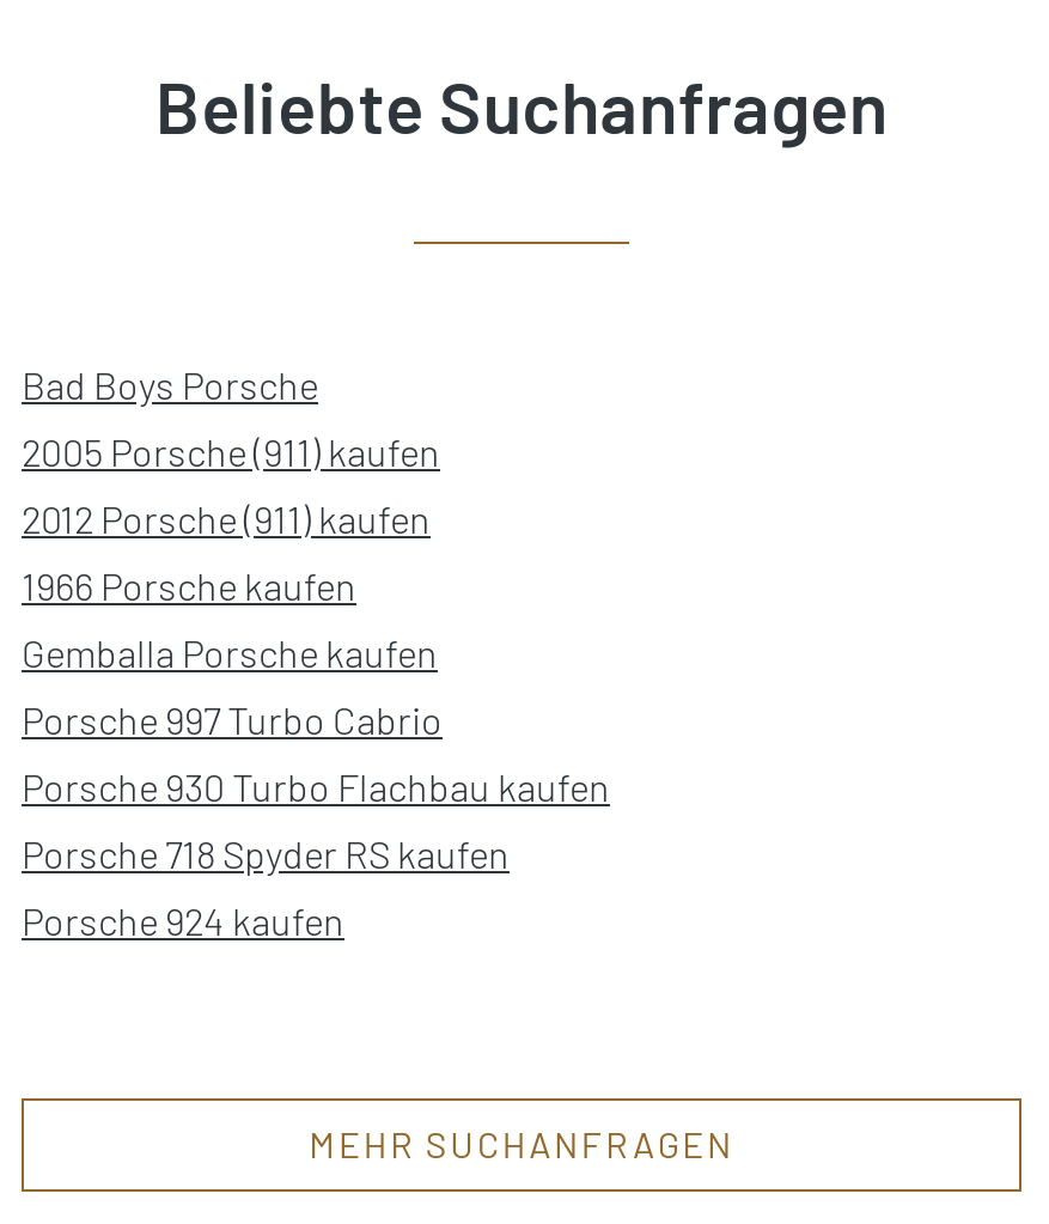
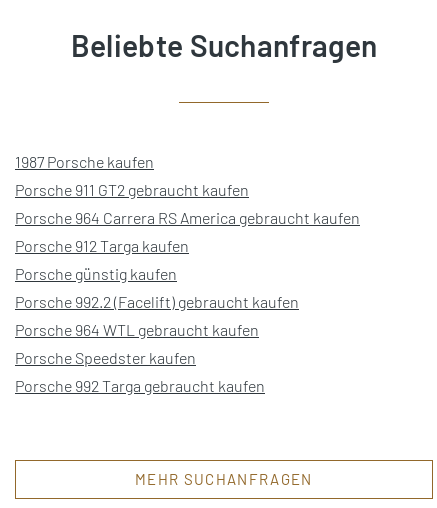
[22,361,318,406] Bad Boys Porsche -> [15,152,154,171] 1987 Porsche kaufen
[22,428,440,473] 2005 Porsche (911) kaufen -> [15,180,249,199] Porsche 911 GT2 gebraucht kaufen
[22,495,431,540] 2012 Porsche (911) kaufen -> [15,208,360,227] Porsche 964 Carrera RS America gebraucht kaufen
[22,562,356,607] 1966 Porsche kaufen -> [15,236,189,255] Porsche 912 Targa kaufen
[22,629,438,674] Gemballa Porsche kaufen -> [15,264,177,283] Porsche günstig kaufen
[22,696,443,741] Porsche 997 Turbo Cabrio -> [15,292,299,311] Porsche 992.2 (Facelift) gebraucht kaufen
[22,763,610,808] Porsche 930 Turbo Flachbau kaufen -> [15,320,259,339] Porsche 964 WTL gebraucht kaufen
[22,830,510,875] Porsche 718 Spyder RS kaufen -> [15,348,196,367] Porsche Speedster kaufen
[22,897,344,942] Porsche 924 kaufen -> [15,376,265,395] Porsche 992 Targa gebraucht kaufen

